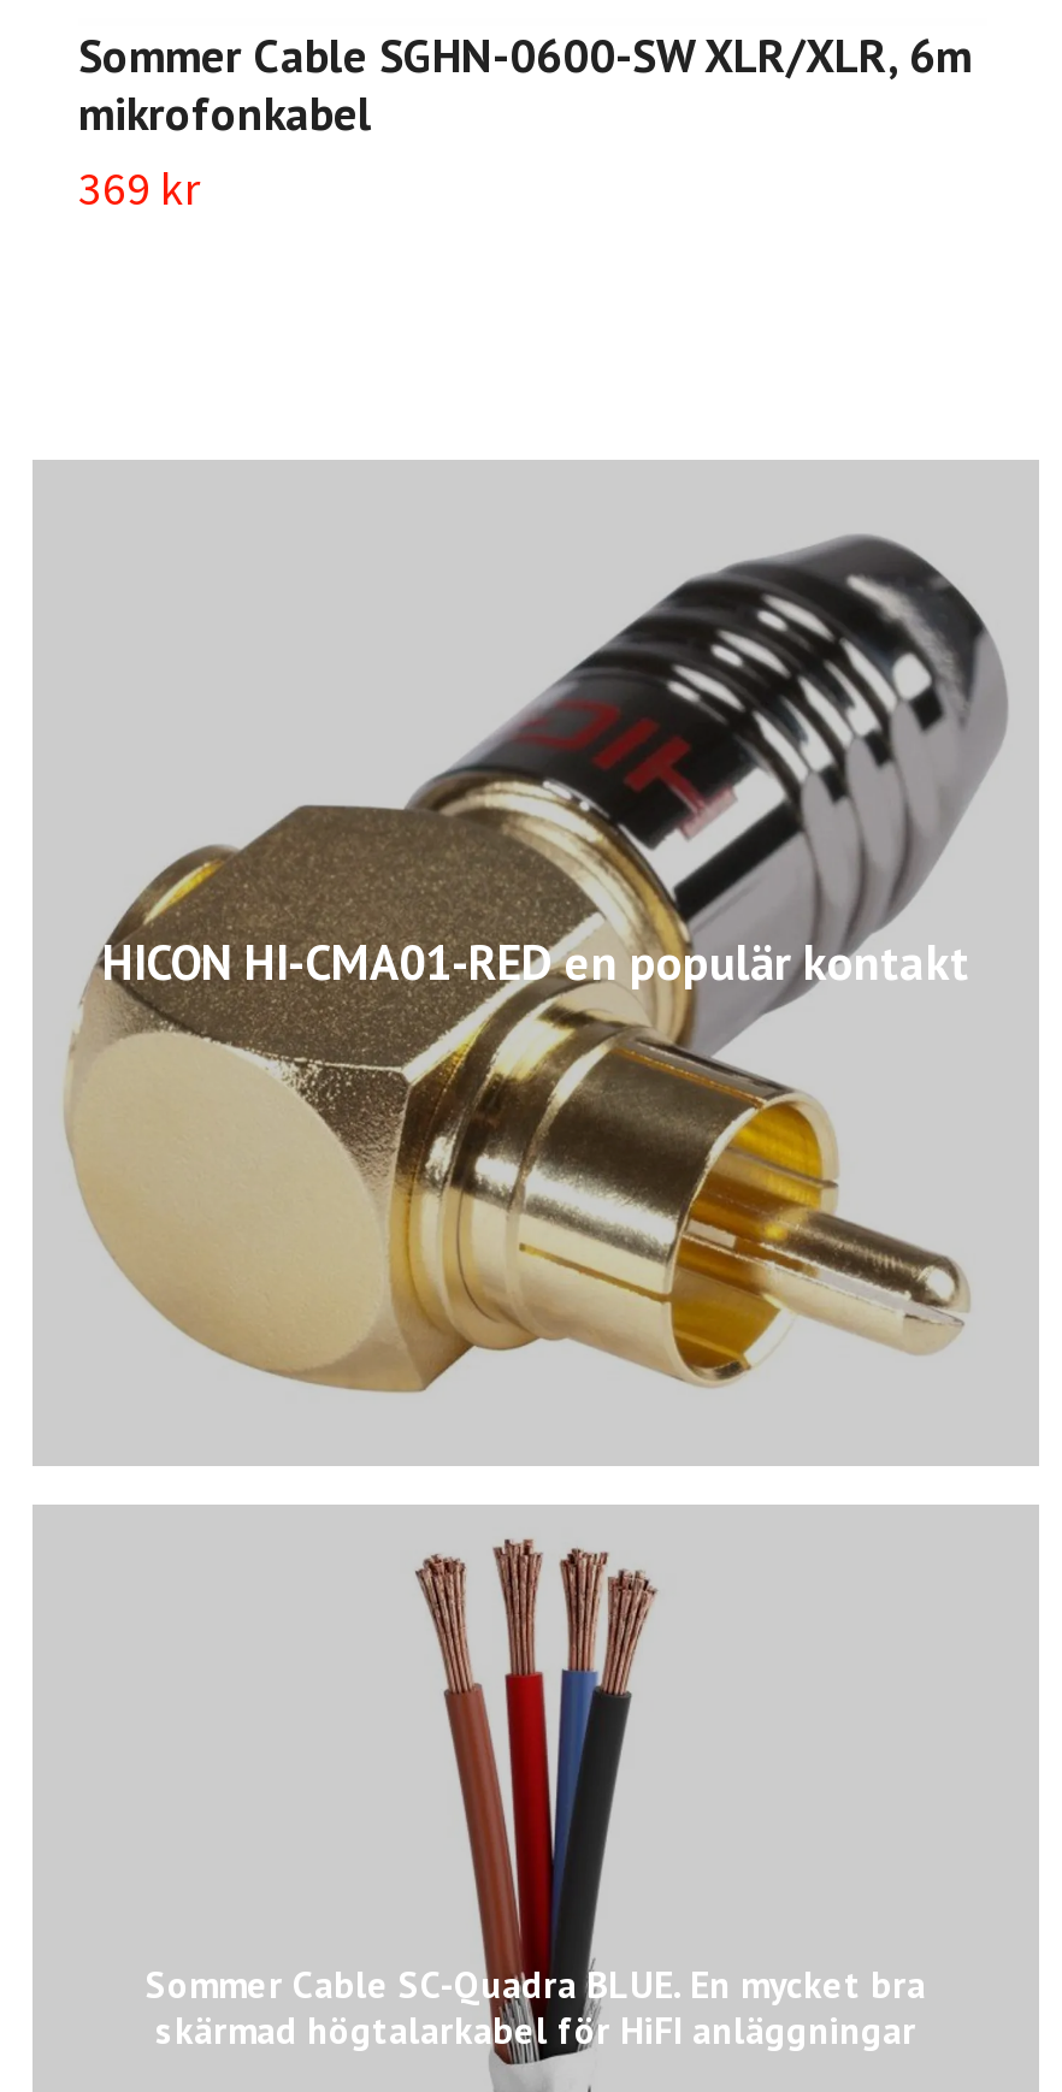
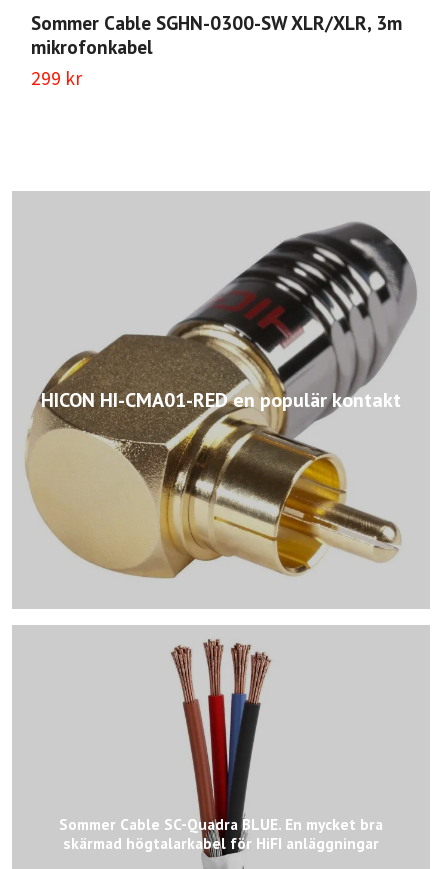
[78,23,972,84] Sommer Cable SGHN-0600-SW XLR/XLR, 6m -> [31,10,402,35] Sommer Cable SGHN-0300-SW XLR/XLR, 3m
[78,158,201,216] 369 kr -> [31,66,82,90] 299 kr

